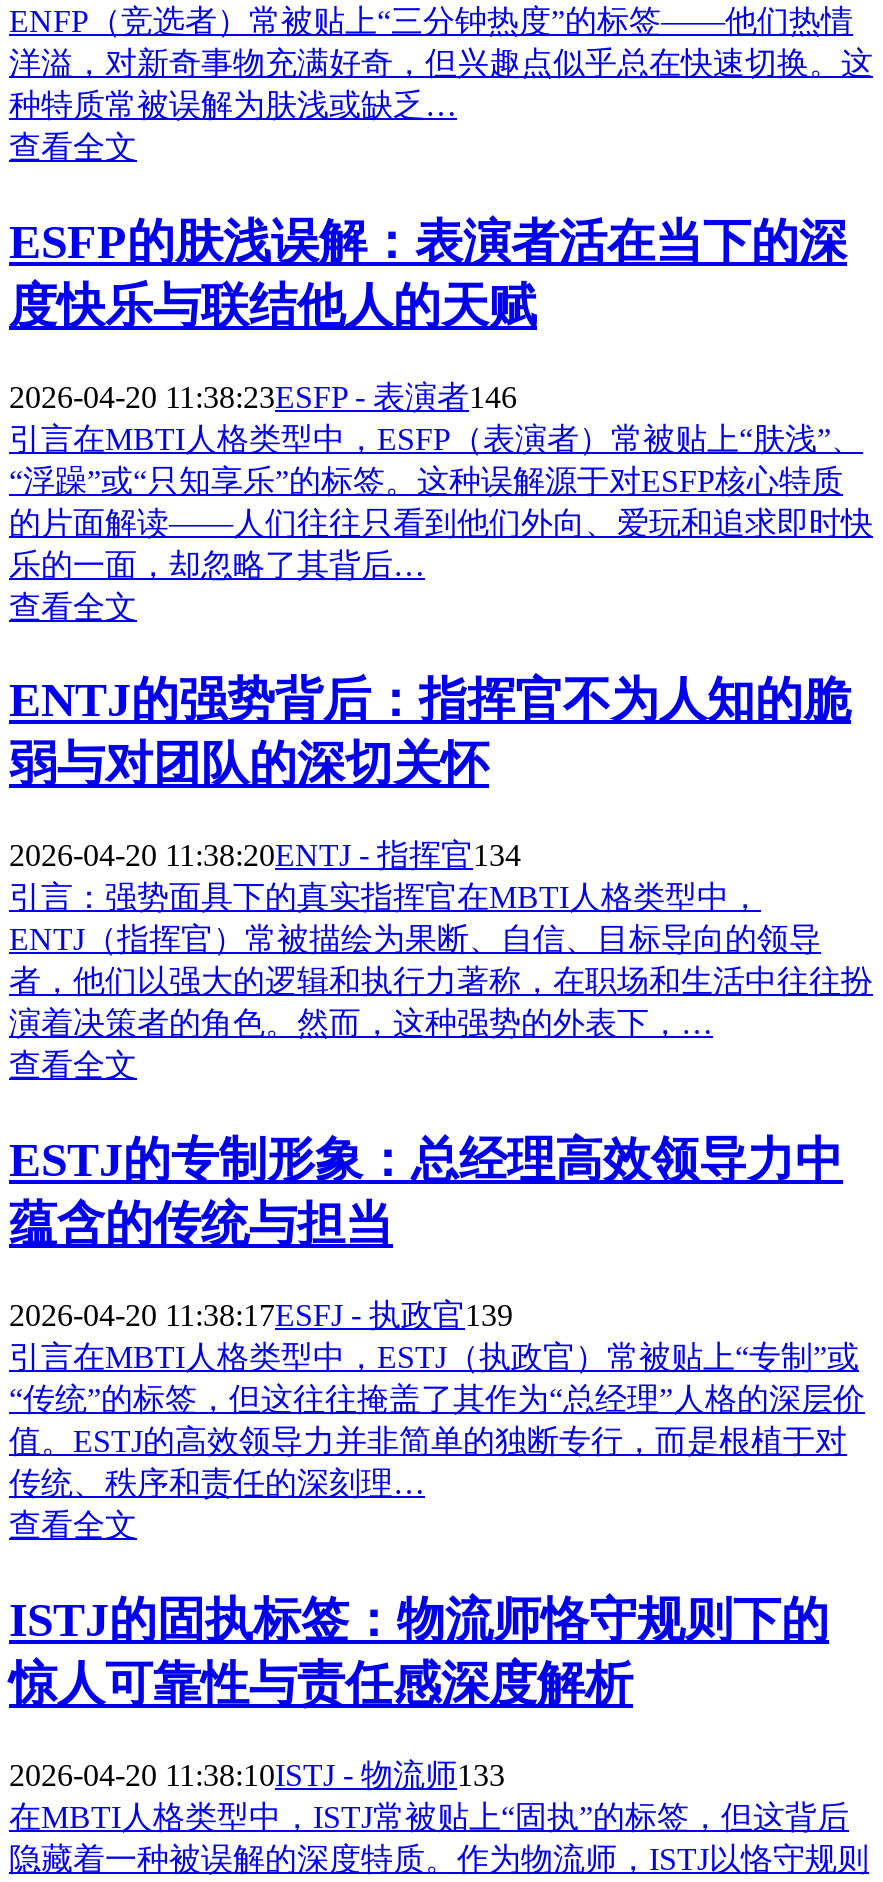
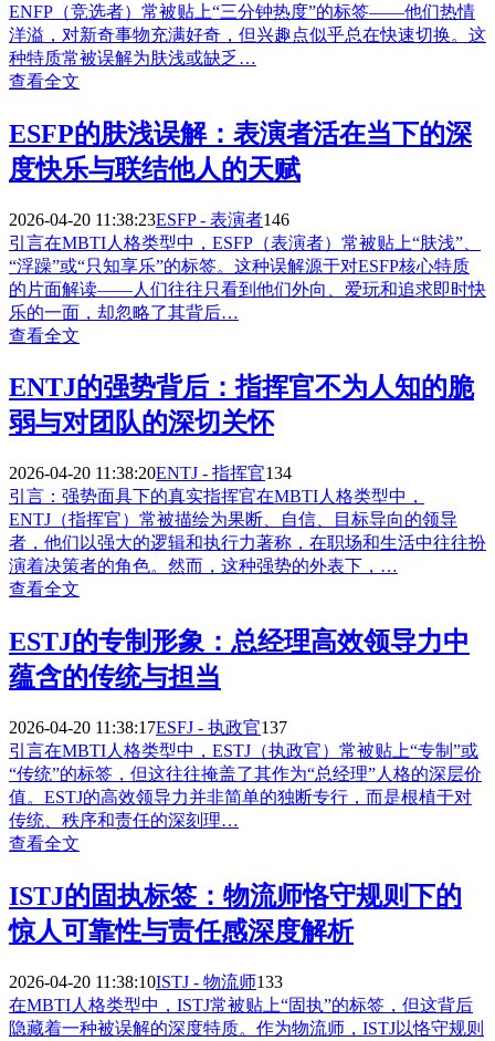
[9,1298,513,1332] 2026-04-20 11:38:17ESFJ - 执政官139 -> [9,718,287,737] 2026-04-20 11:38:17ESFJ - 执政官137

